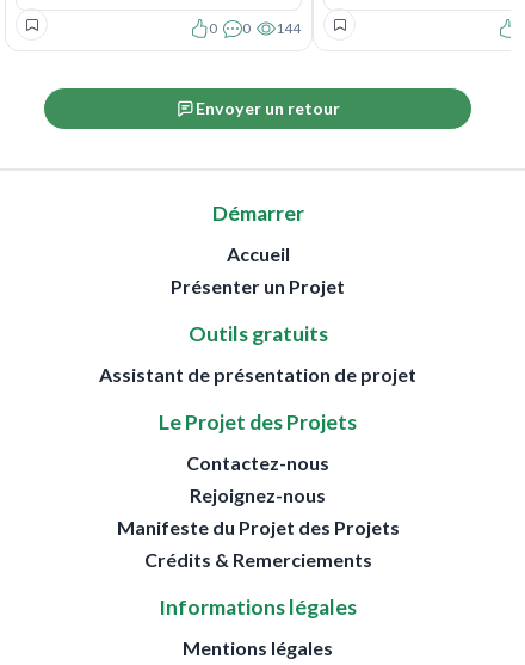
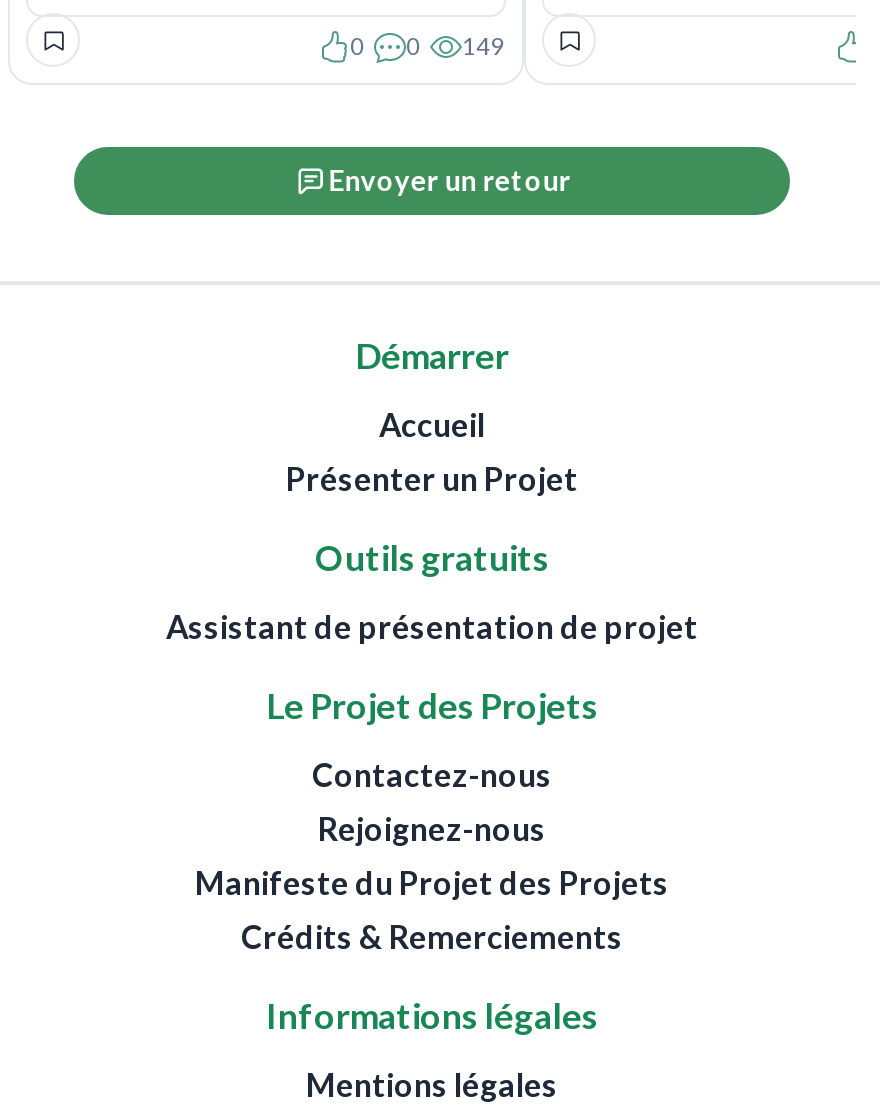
[276,19,301,37] 144 -> [462,31,504,61] 149

